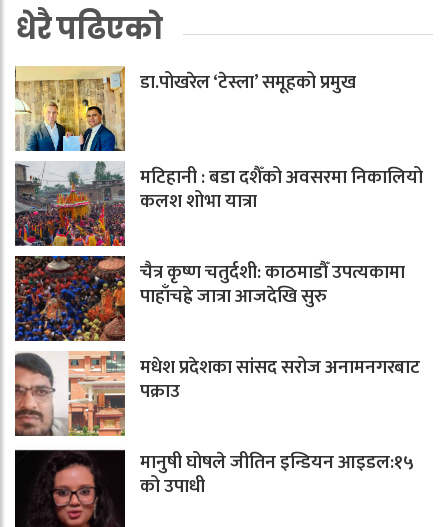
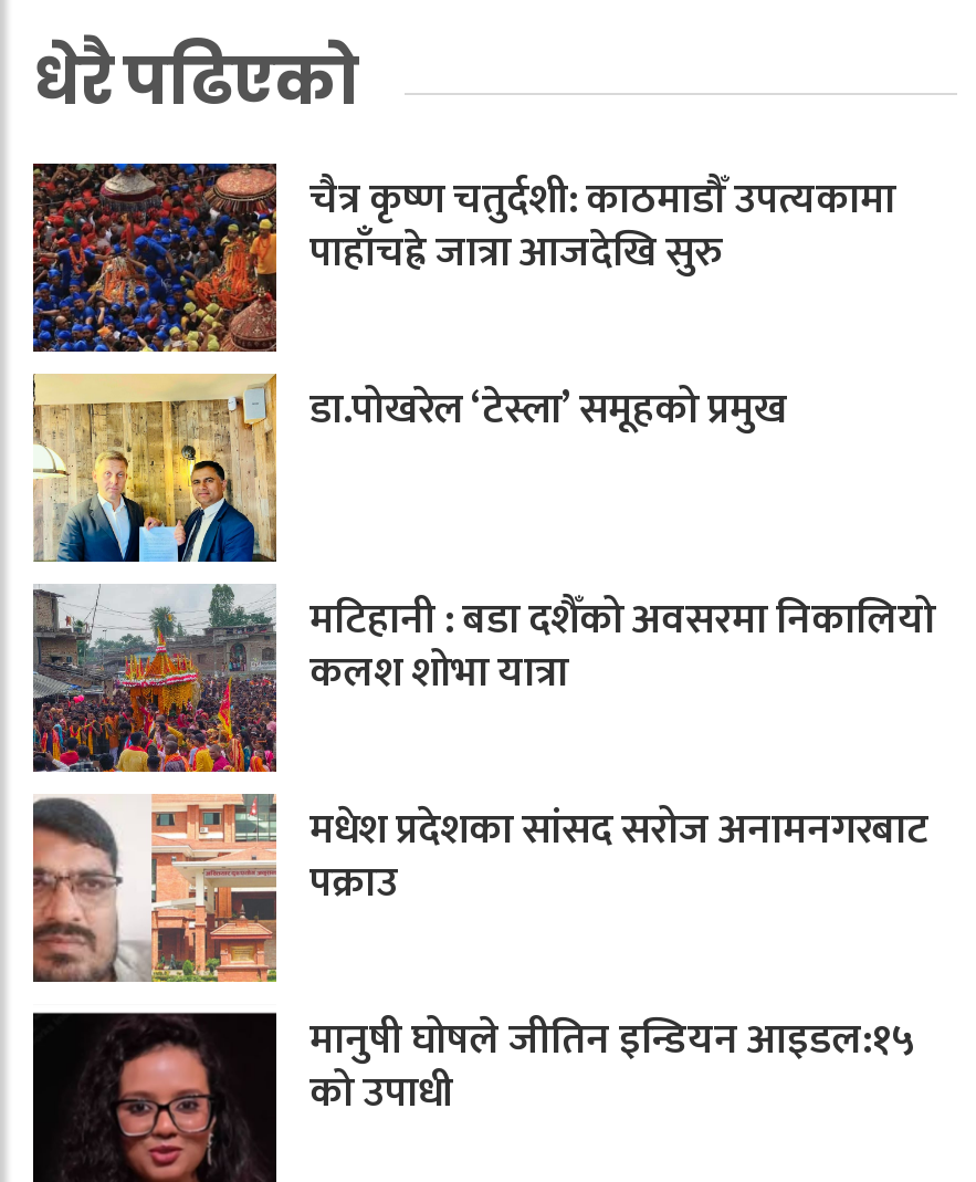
moved [140,67,423,217] -> [309,375,935,707]: डा.पोखरेल ‘टेस्ला’ समूहको प्रमुख | मटिहानी : बडा दशैँको अवसरमा निकालियो | कलश शोभा यात्रा
moved [15,255,405,342] -> [31,160,895,355]: [image] | चैत्र कृष्ण चतुर्दशी: काठमाडौँ उपत्यकामा | पाहाँचह्रे जात्रा आजदेखि सुरु

